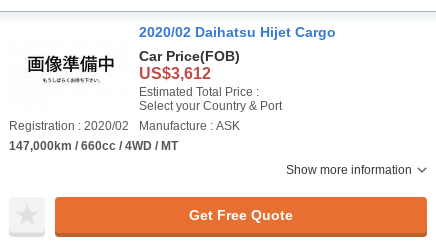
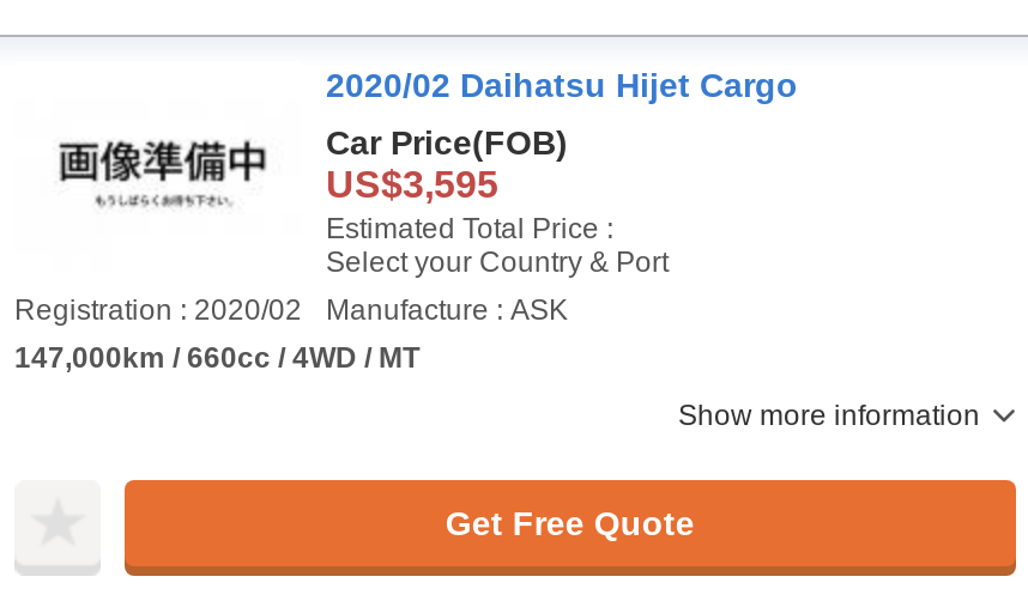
[139,65,211,82] US$3,612 -> [326,164,498,205] US$3,595

